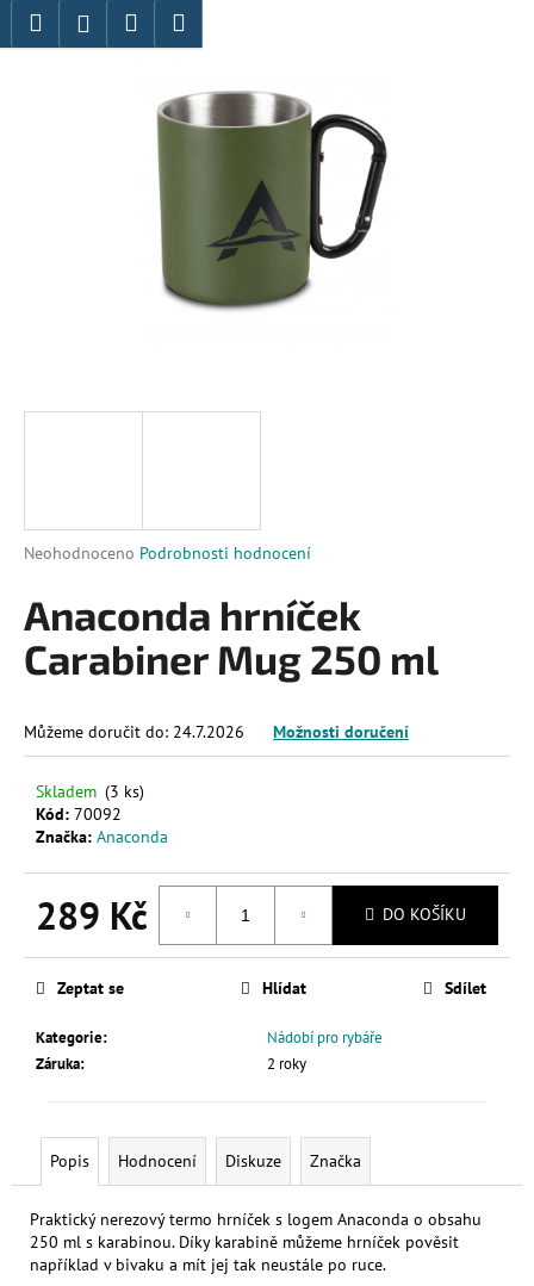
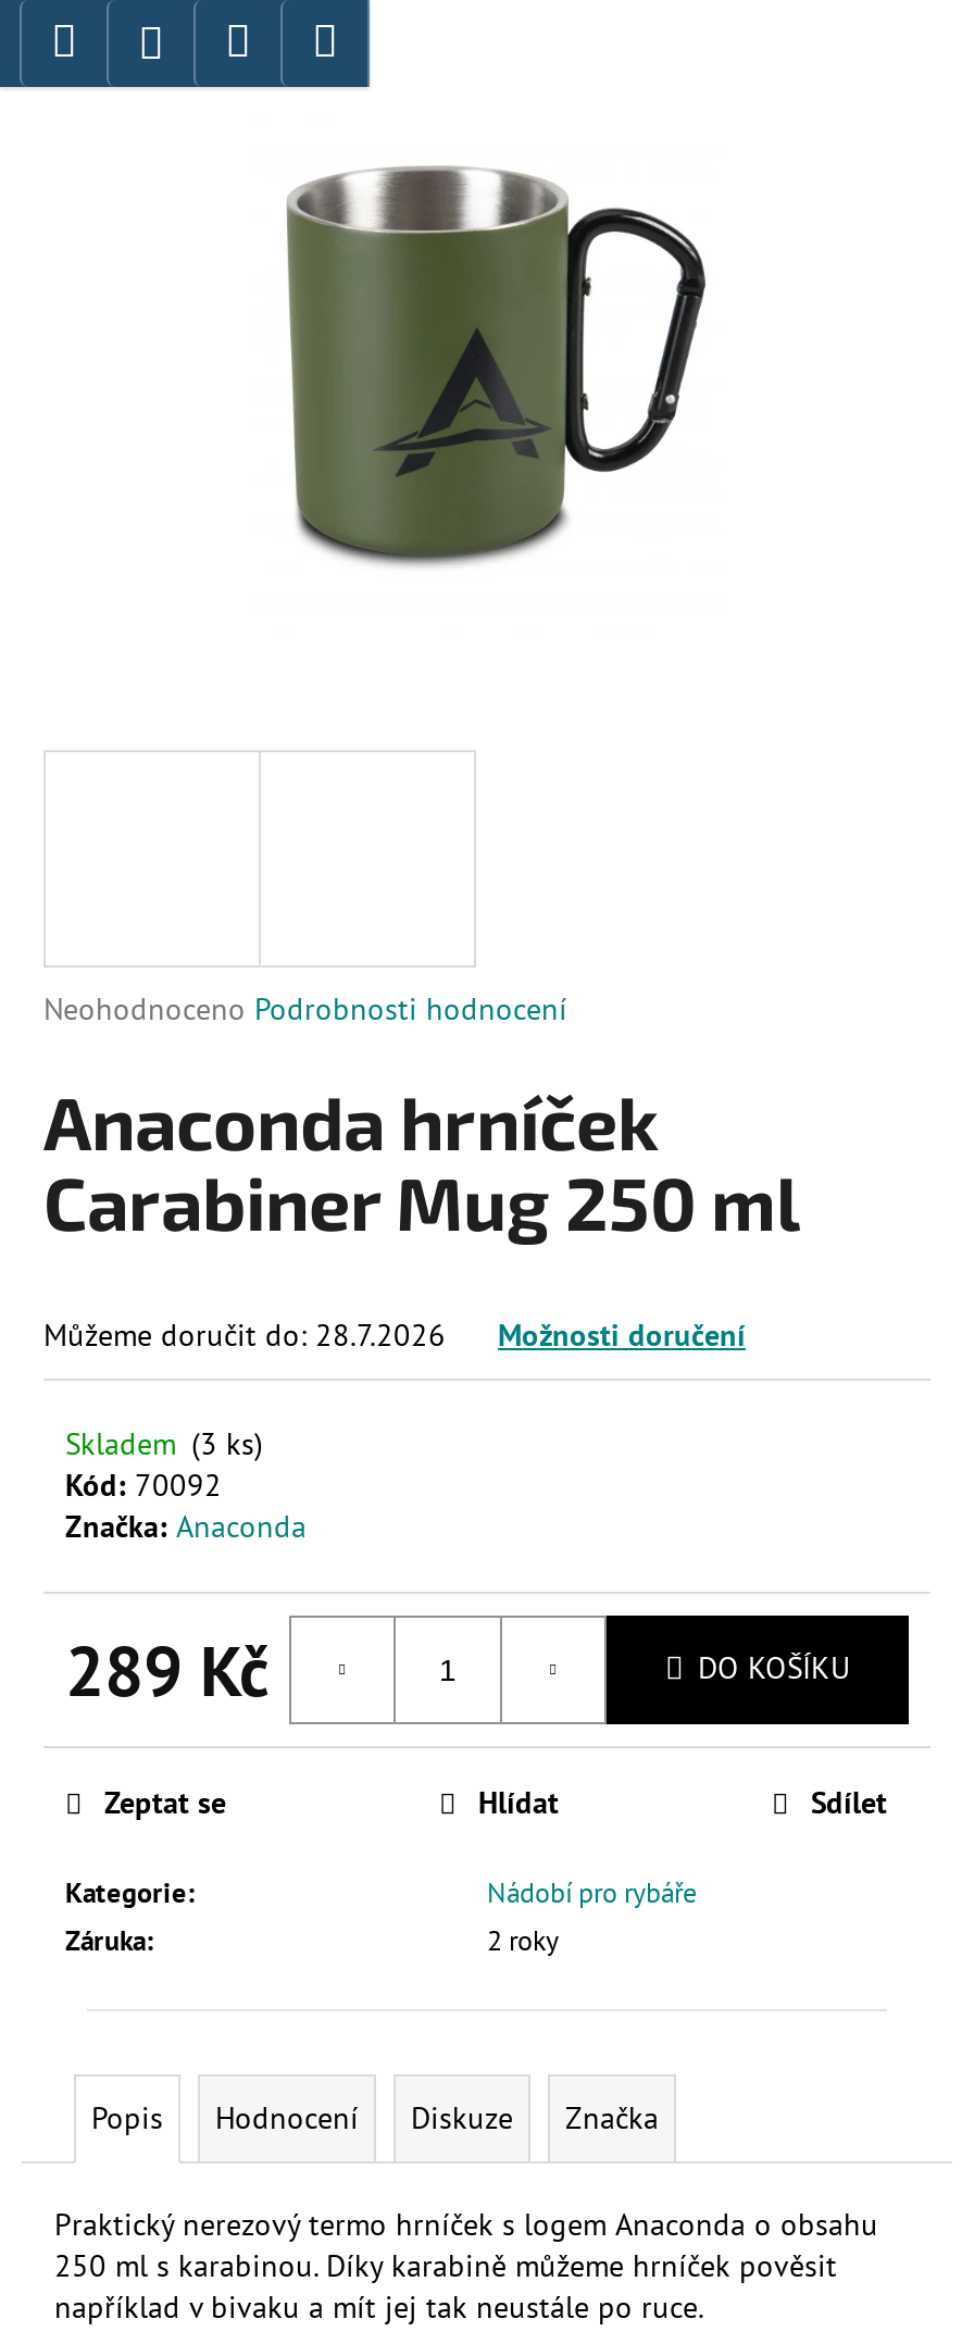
[24,720,244,742] Můžeme doručit do: 24.7.2026 -> [43,1314,446,1354] Můžeme doručit do: 28.7.2026

